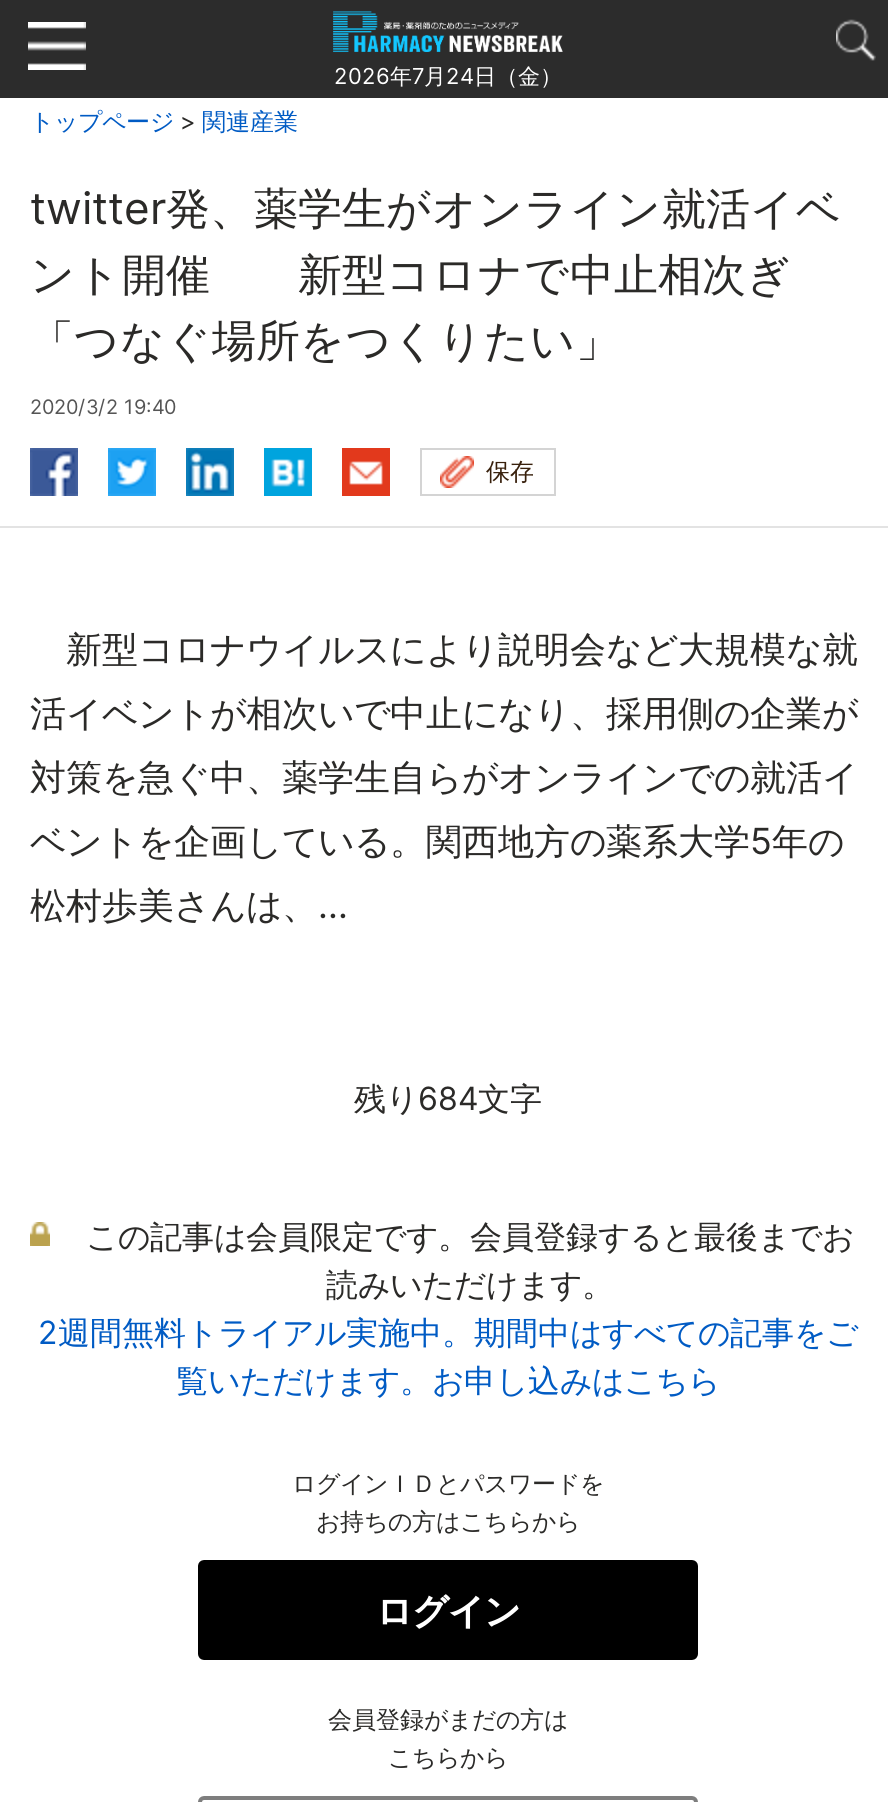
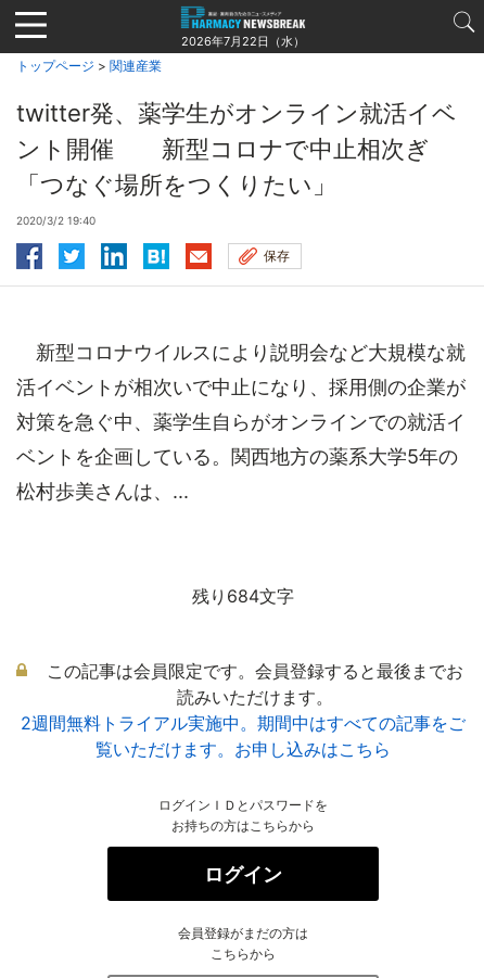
[334,62,562,90] 2026年7月24日（金） -> [181,34,305,49] 2026年7月22日（水）

